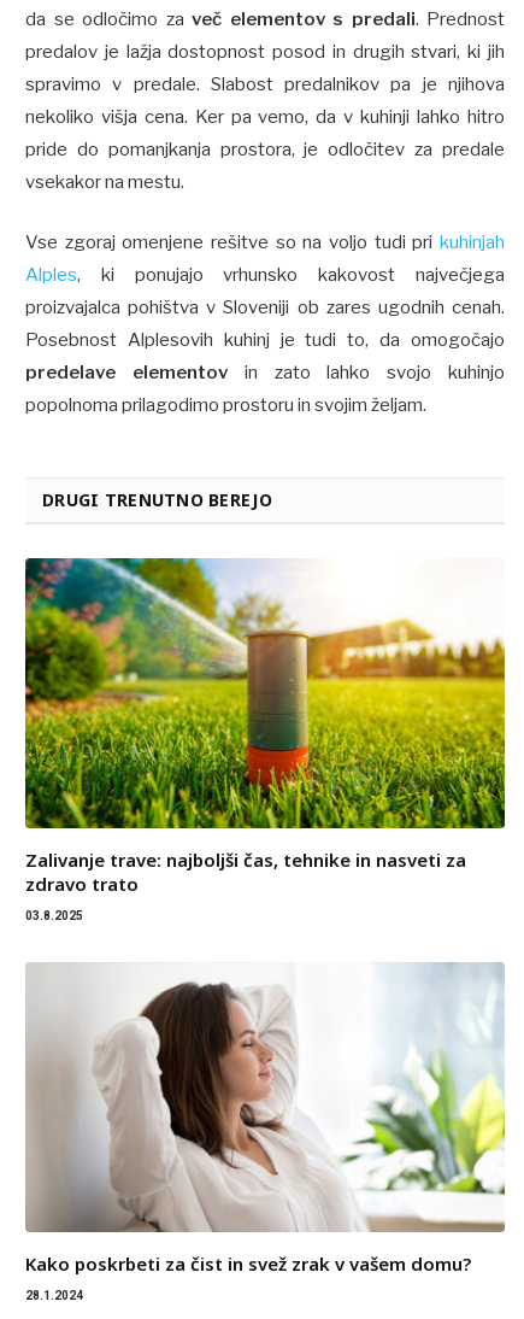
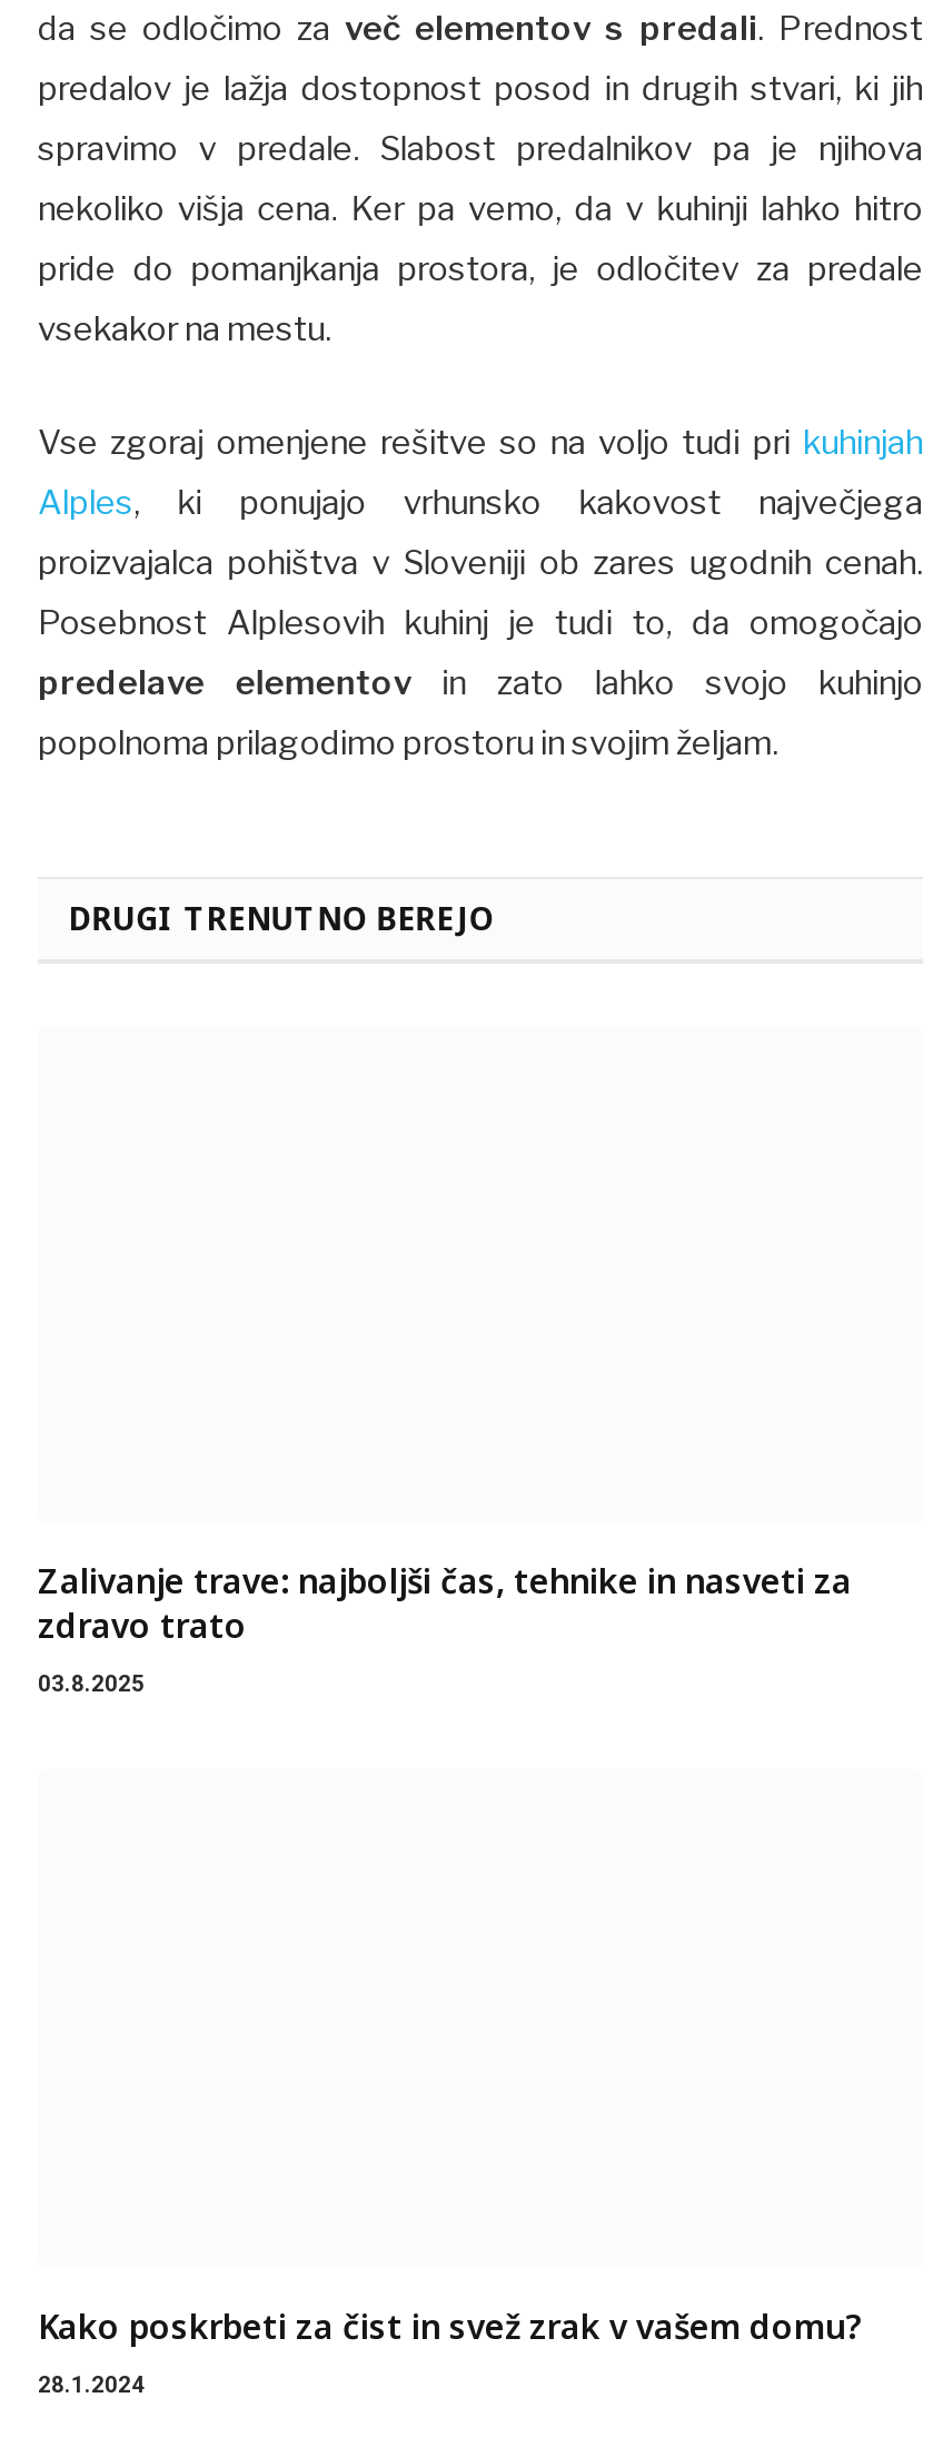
[24,557,506,829] [image] -> none
[25,962,506,1233] [image] -> none

